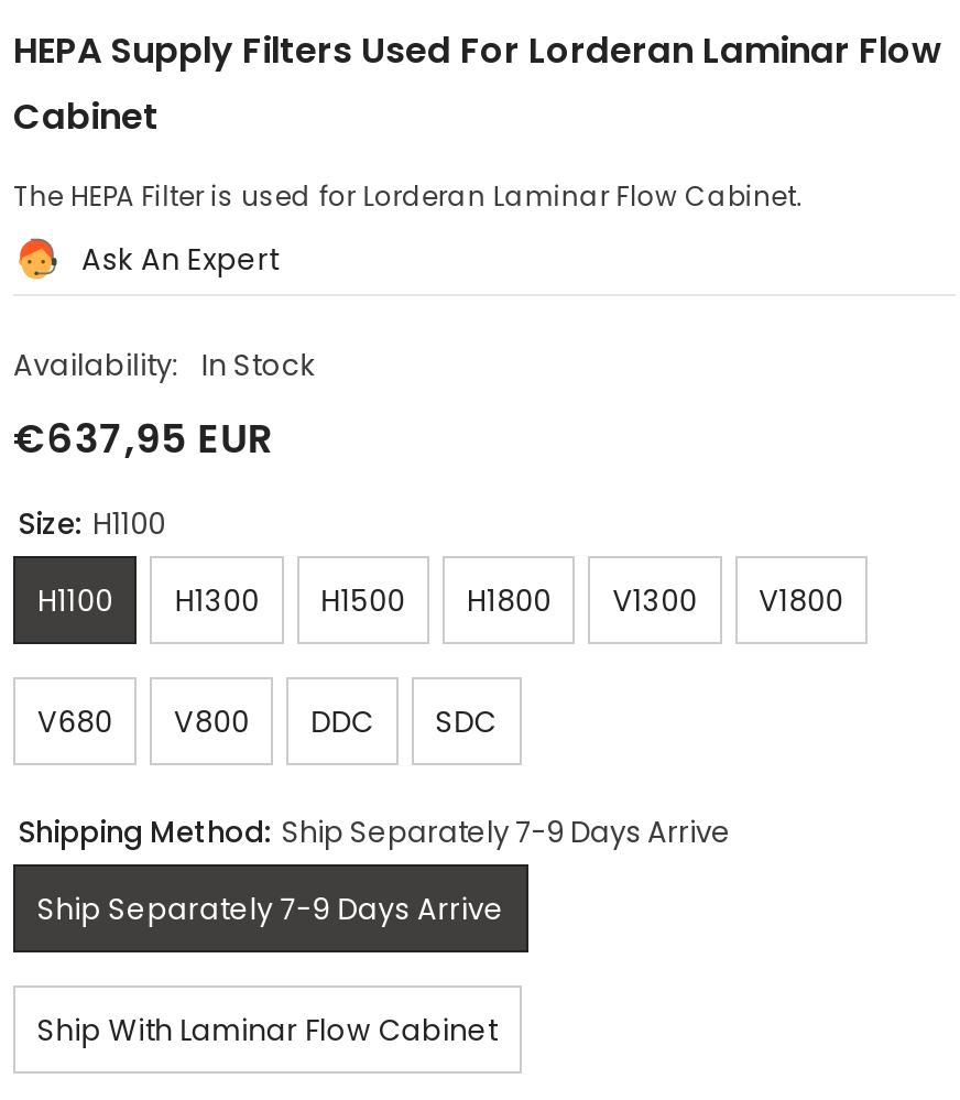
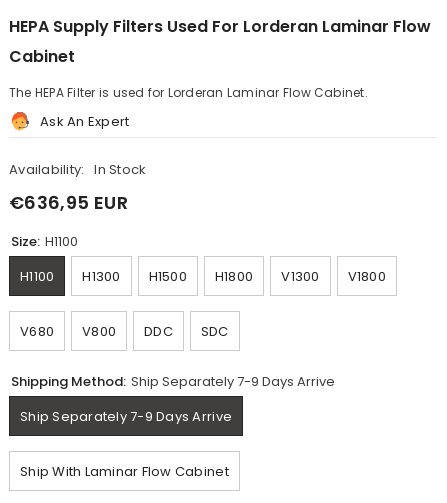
[13,411,273,466] €637,95 EUR -> [9,190,128,215] €636,95 EUR

